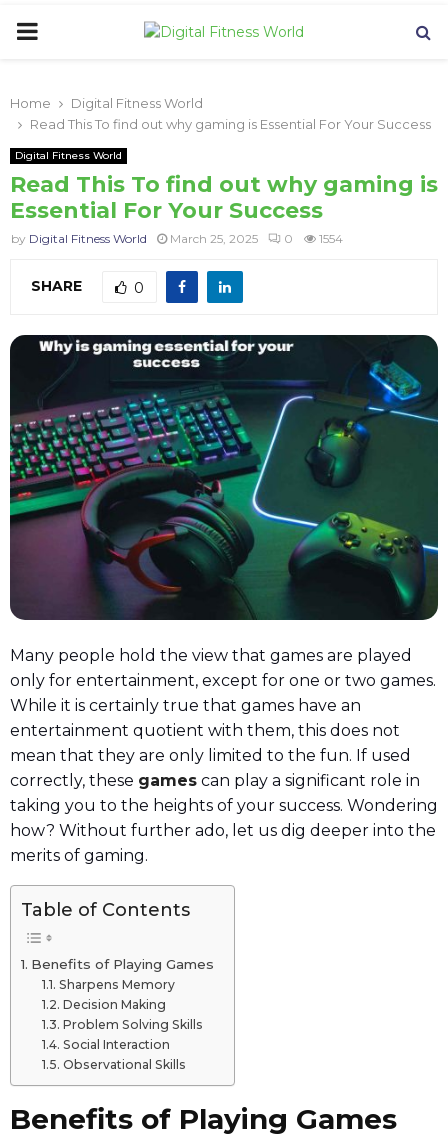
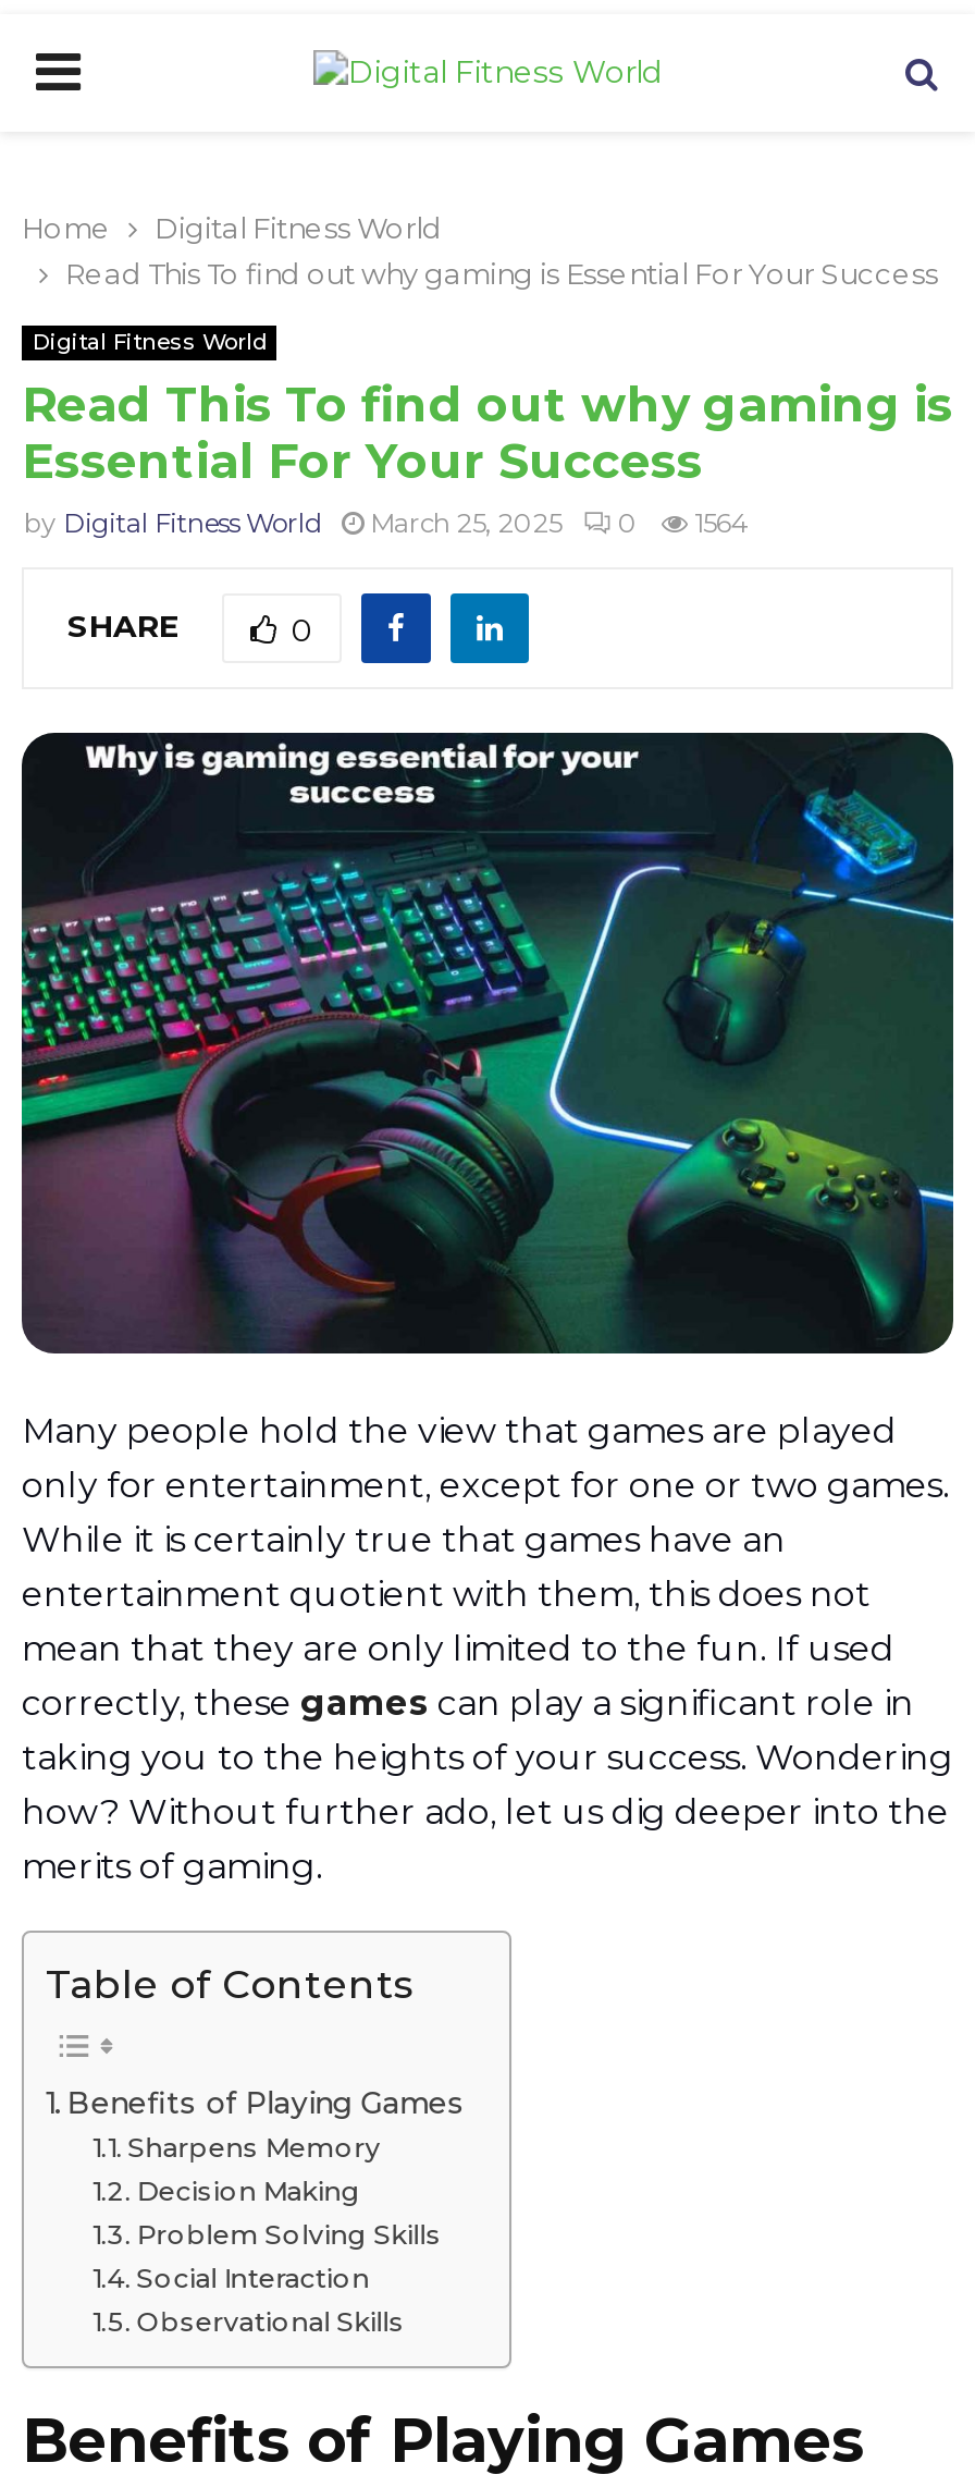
[319,231,343,246] 1554 -> [694,506,749,539] 1564

